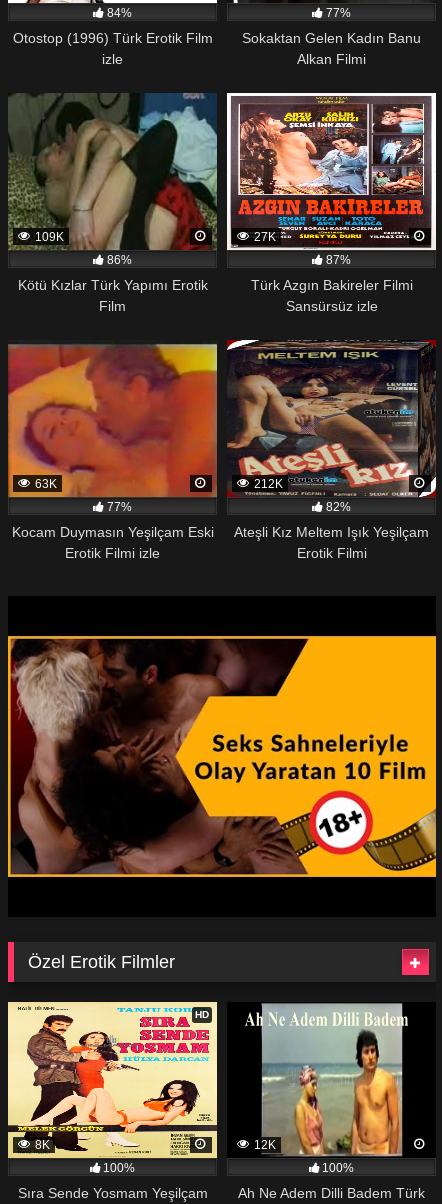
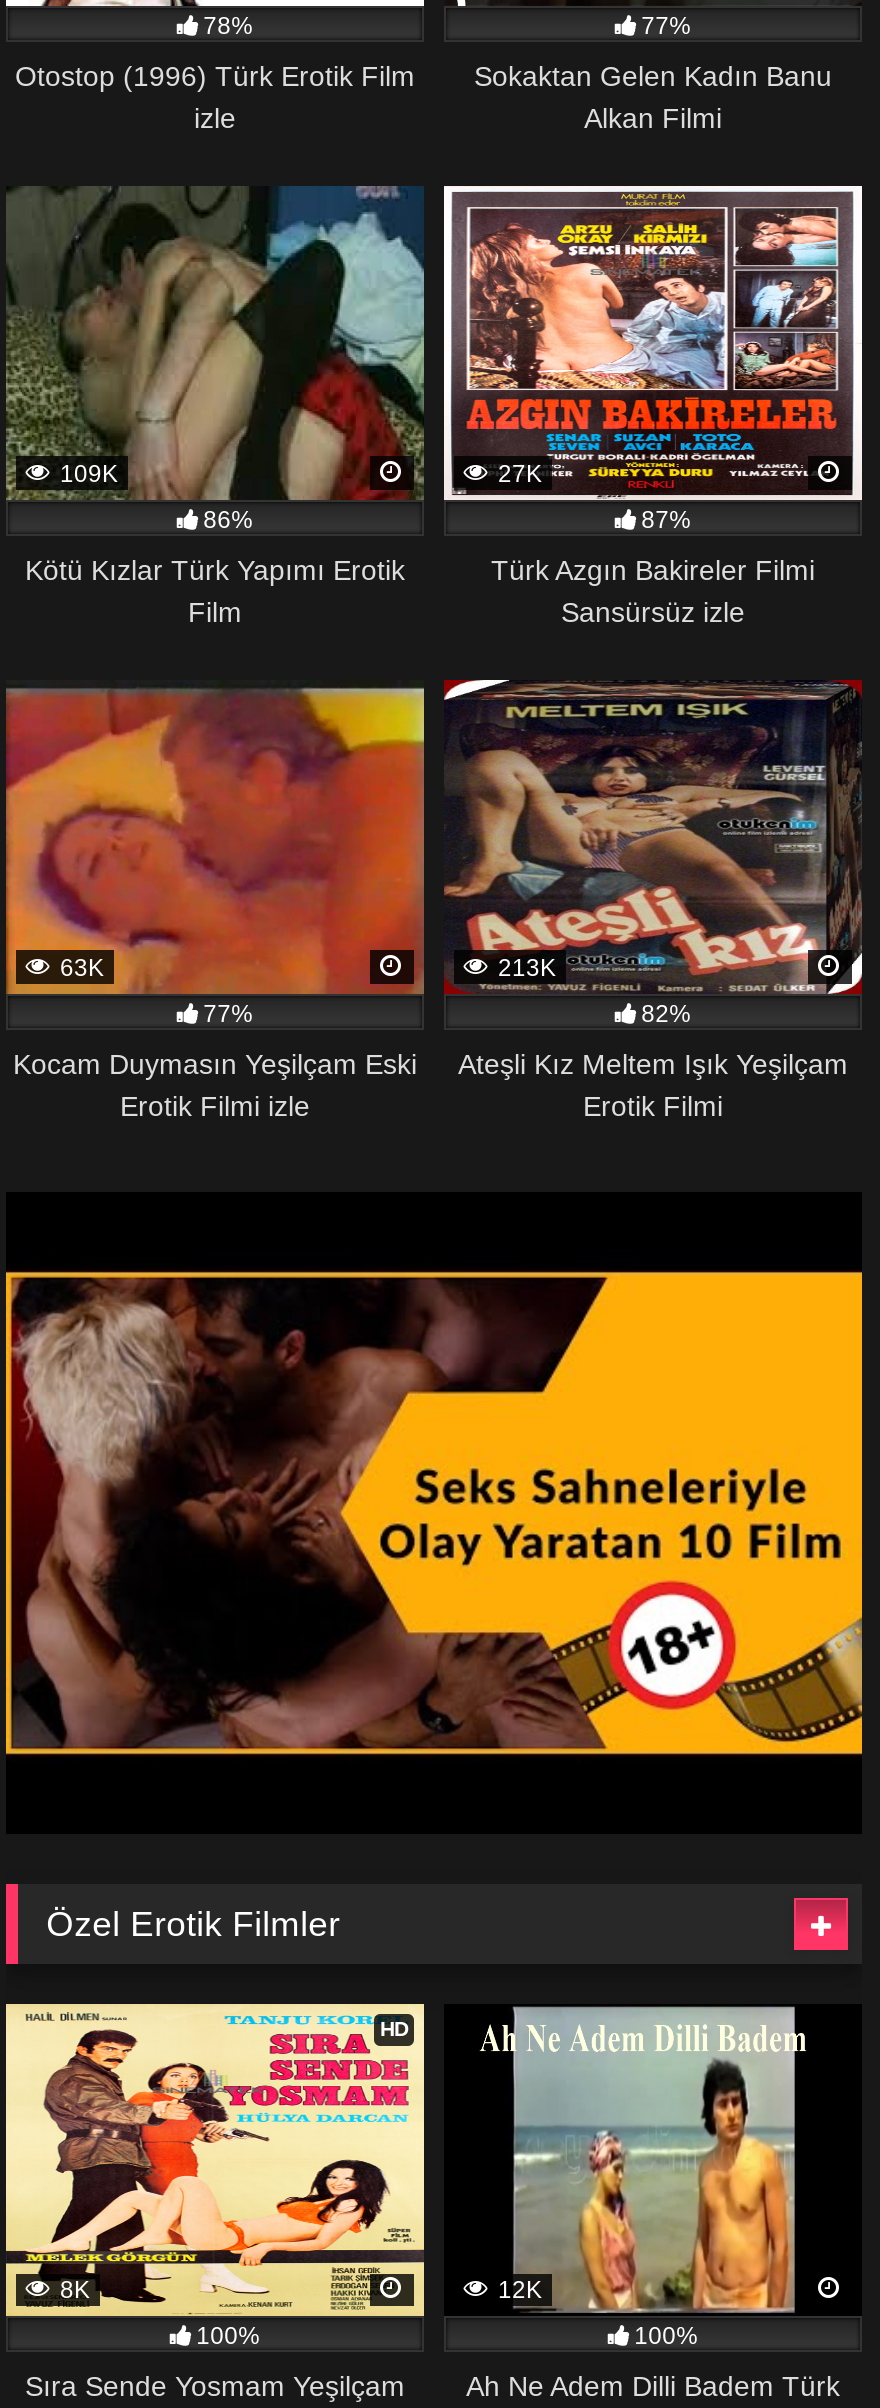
[107,6,132,20] 84% -> [203,12,253,40] 78%
[251,477,283,491] 212K -> [492,953,556,981] 213K

